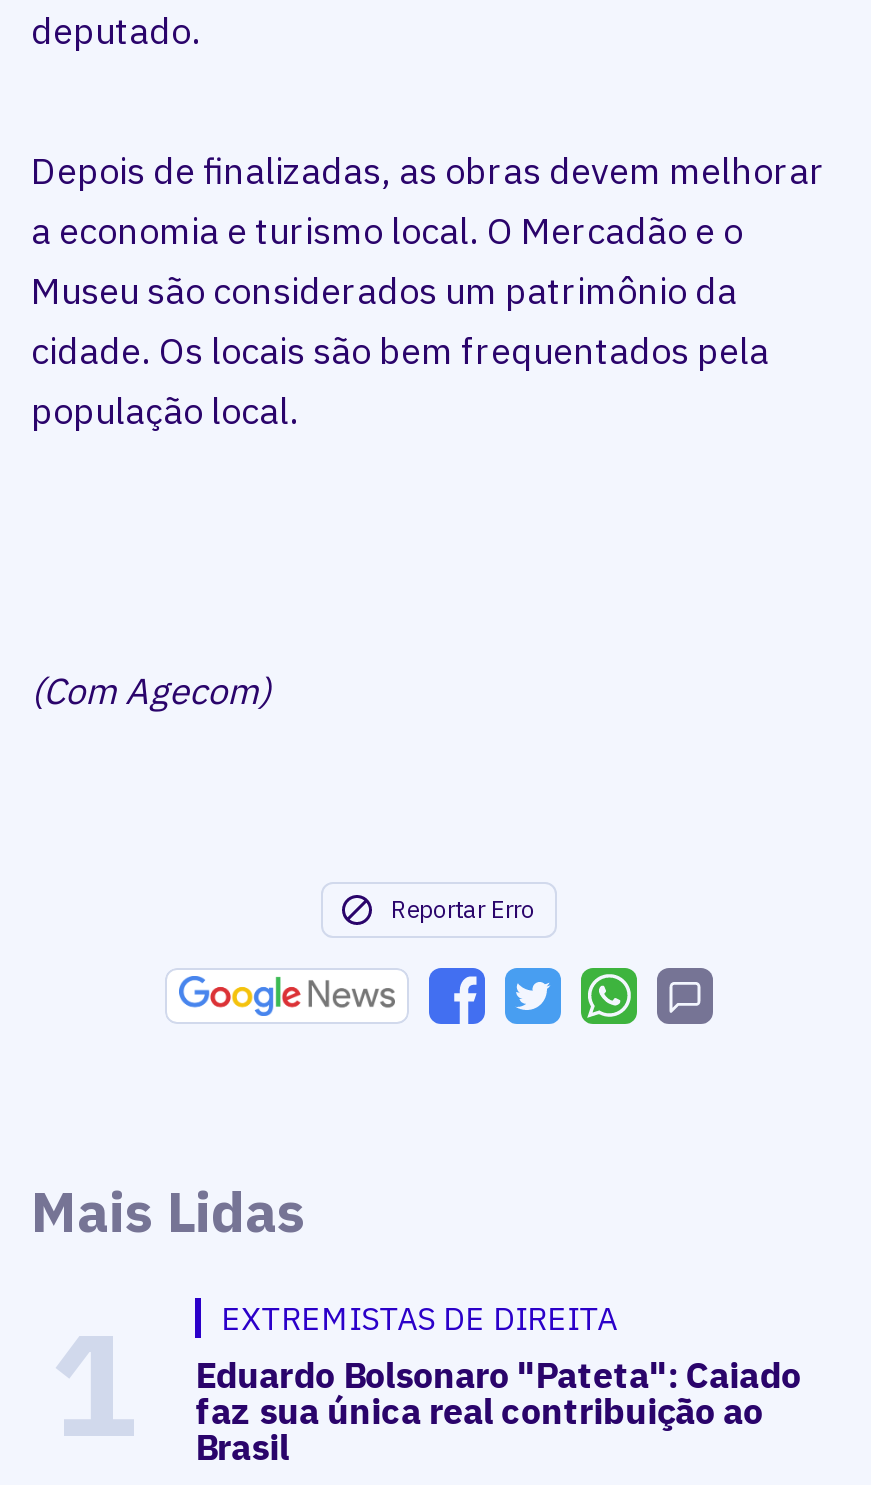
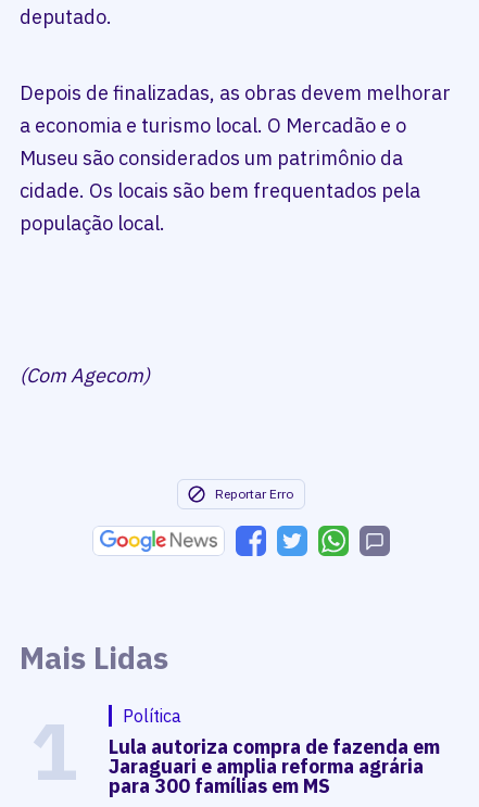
[195,1298,801,1470] EXTREMISTAS DE DIREITA | Eduardo Bolsonaro "Pateta": Caiado | faz sua única real contribuição ao | Brasil -> [109,705,440,798] Política | Lula autoriza compra de fazenda em | Jaraguari e amplia reforma agrária | para 300 famílias em MS

